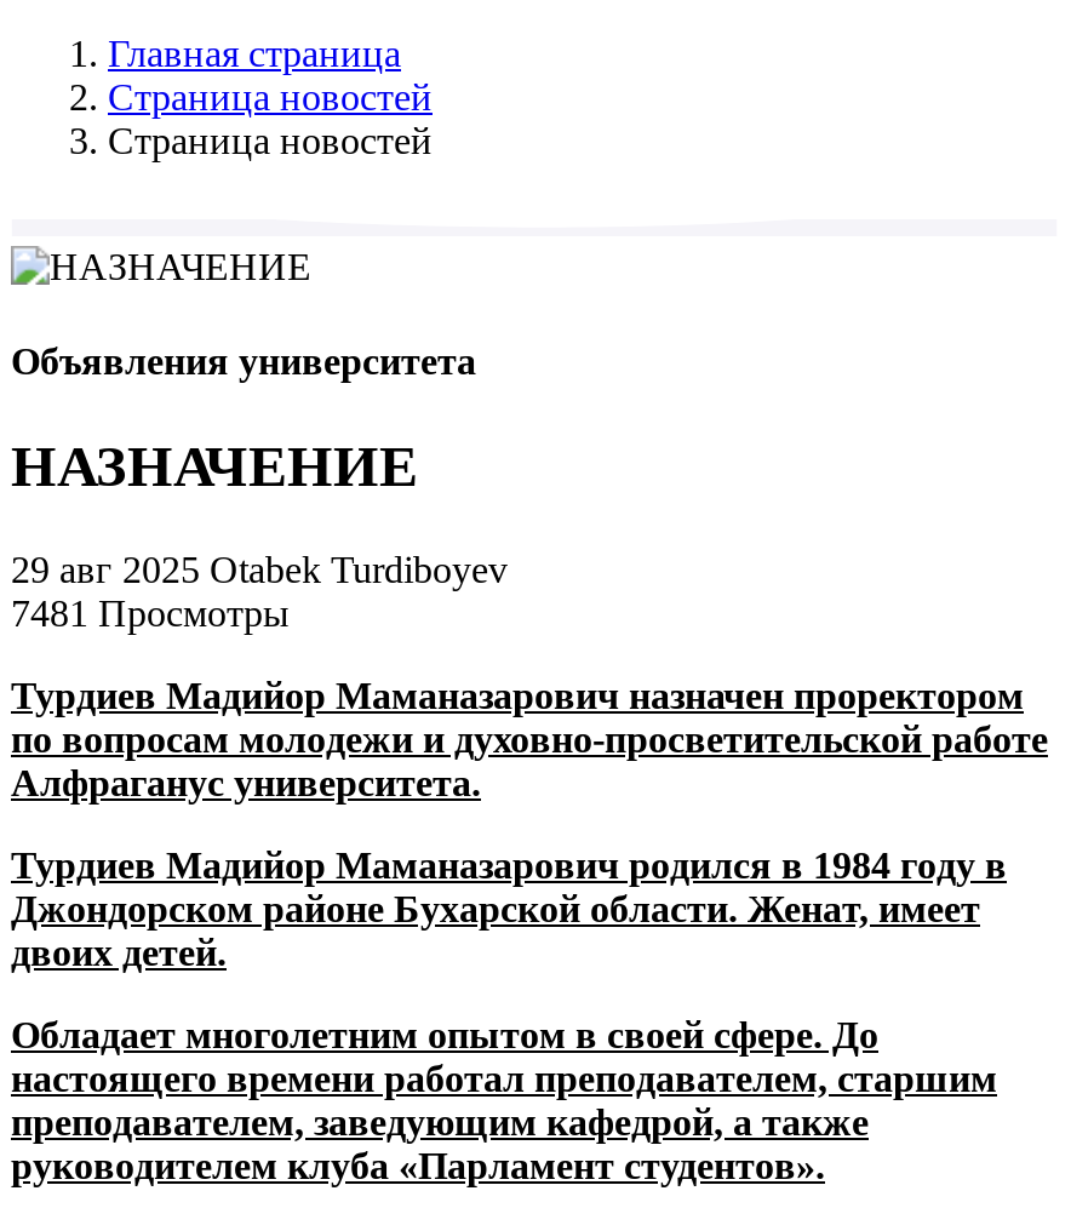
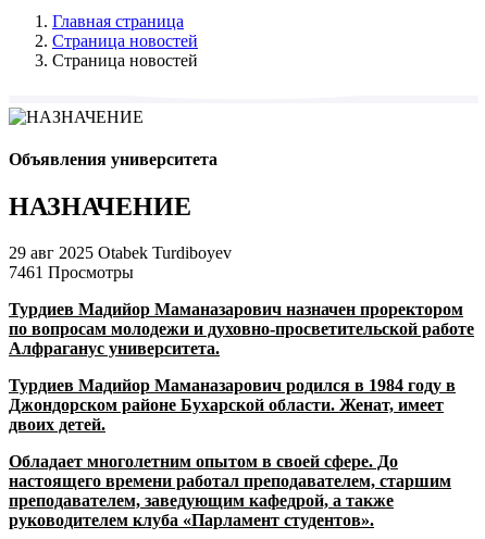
[11,593,290,634] 7481 Просмотры -> [9,263,134,282] 7461 Просмотры

